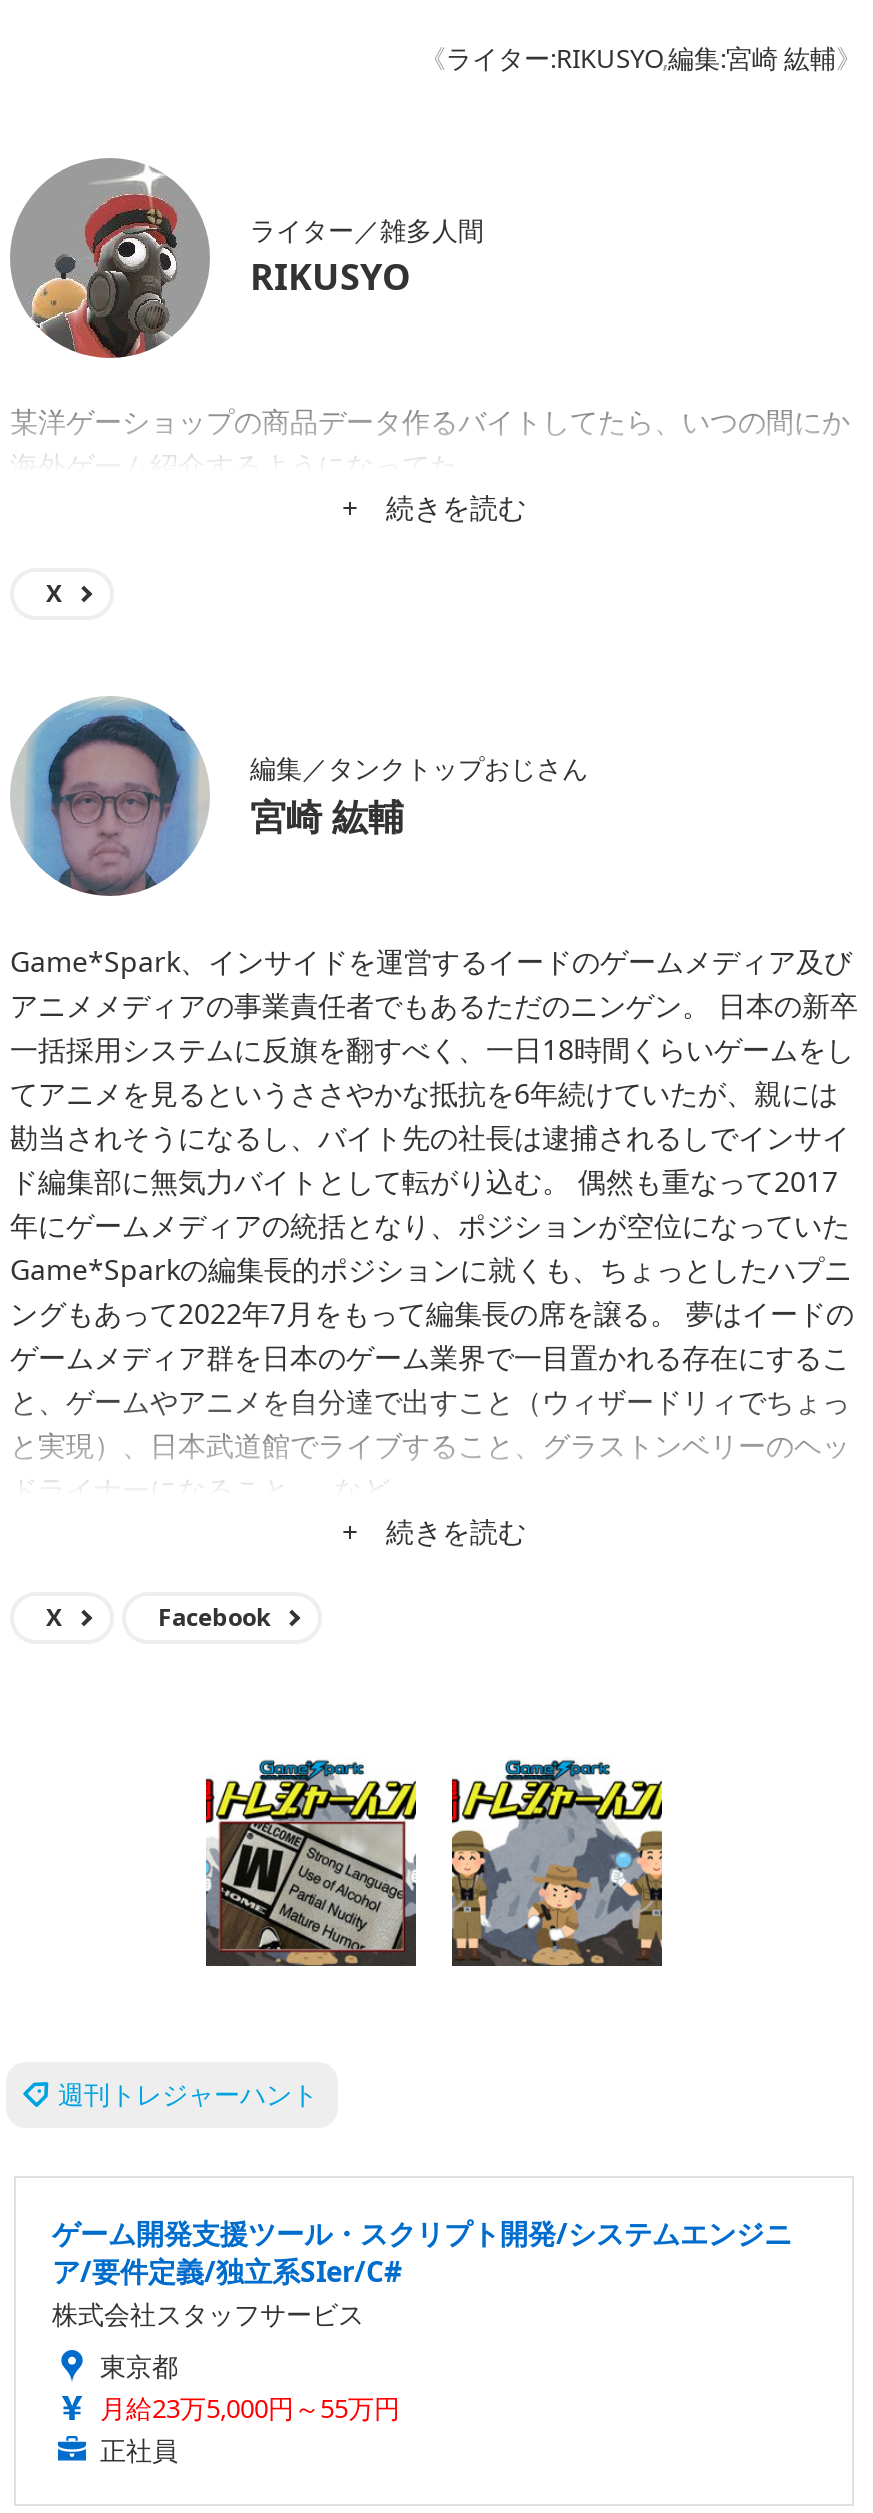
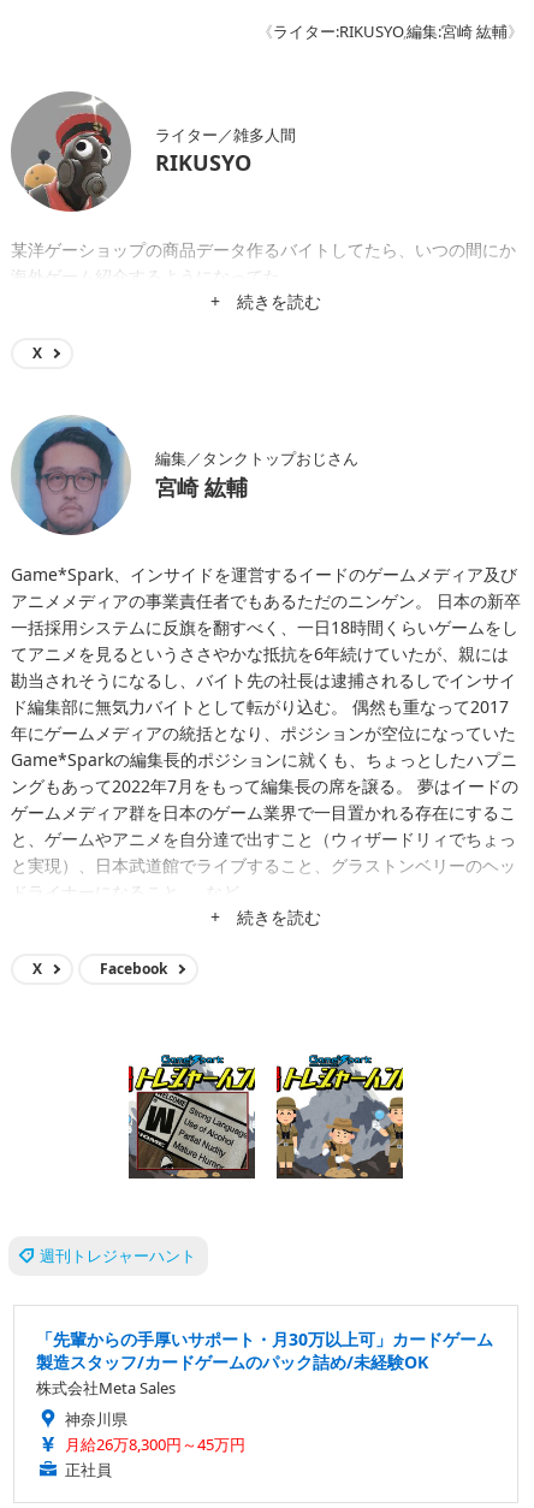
[52,2214,792,2426] ゲーム開発支援ツール・スクリプト開発/システムエンジニ | ア/要件定義/独立系SIer/C# | 株式会社スタッフサービス | 東京都 | 月給23万5,000円～55万円 -> [36,1328,493,1455] 「先輩からの手厚いサポート・月30万以上可」カードゲーム | 製造スタッフ/カードゲームのパック詰め/未経験OK | 株式会社Meta Sales | 神奈川県 | 月給26万8,300円～45万円

